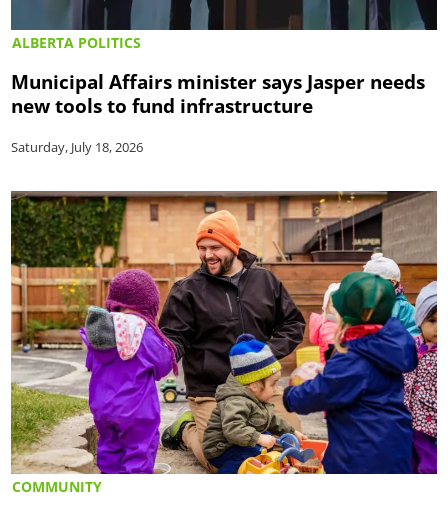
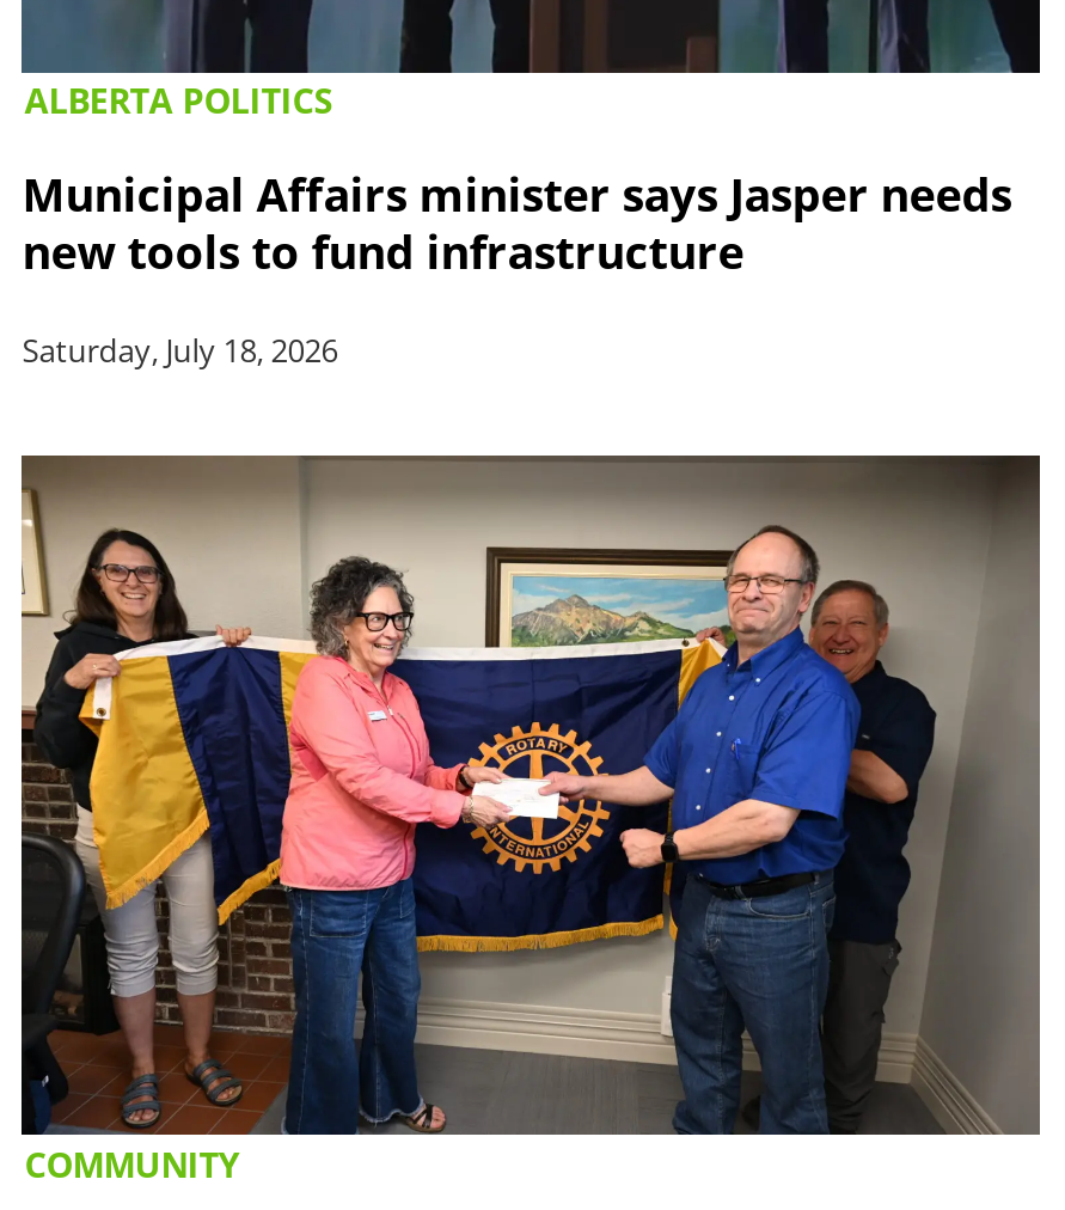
[10,190,438,475] [image] -> [19,454,1042,1138] [image]

